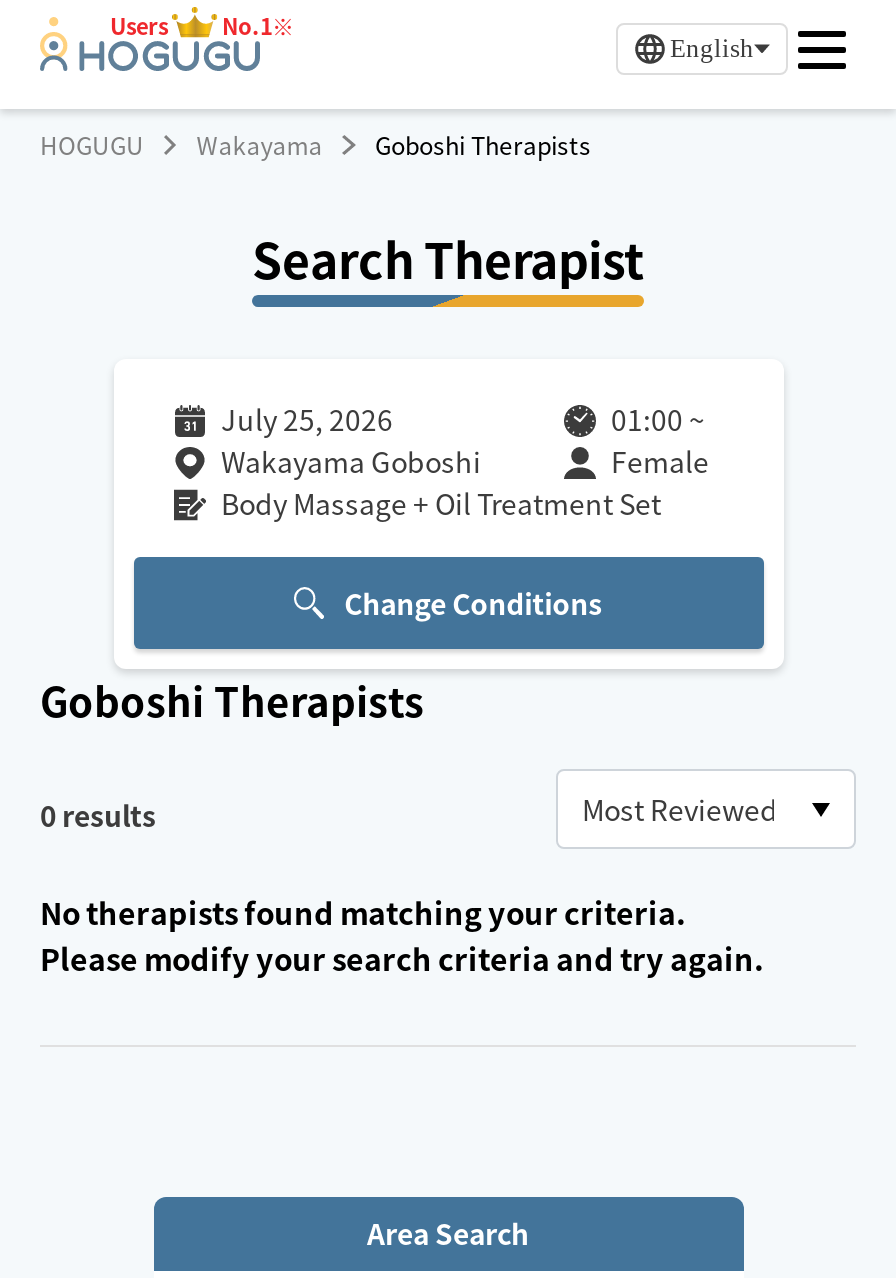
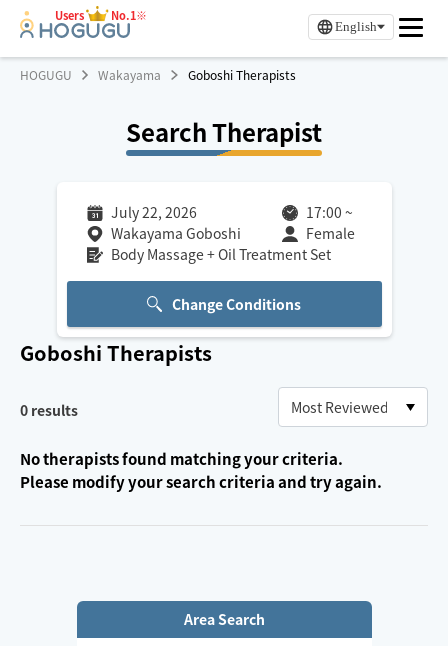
[221,399,393,439] July 25, 2026 -> [110,202,196,222] July 22, 2026
[611,399,705,439] 01:00 ~ -> [305,202,352,222] 17:00 ~

